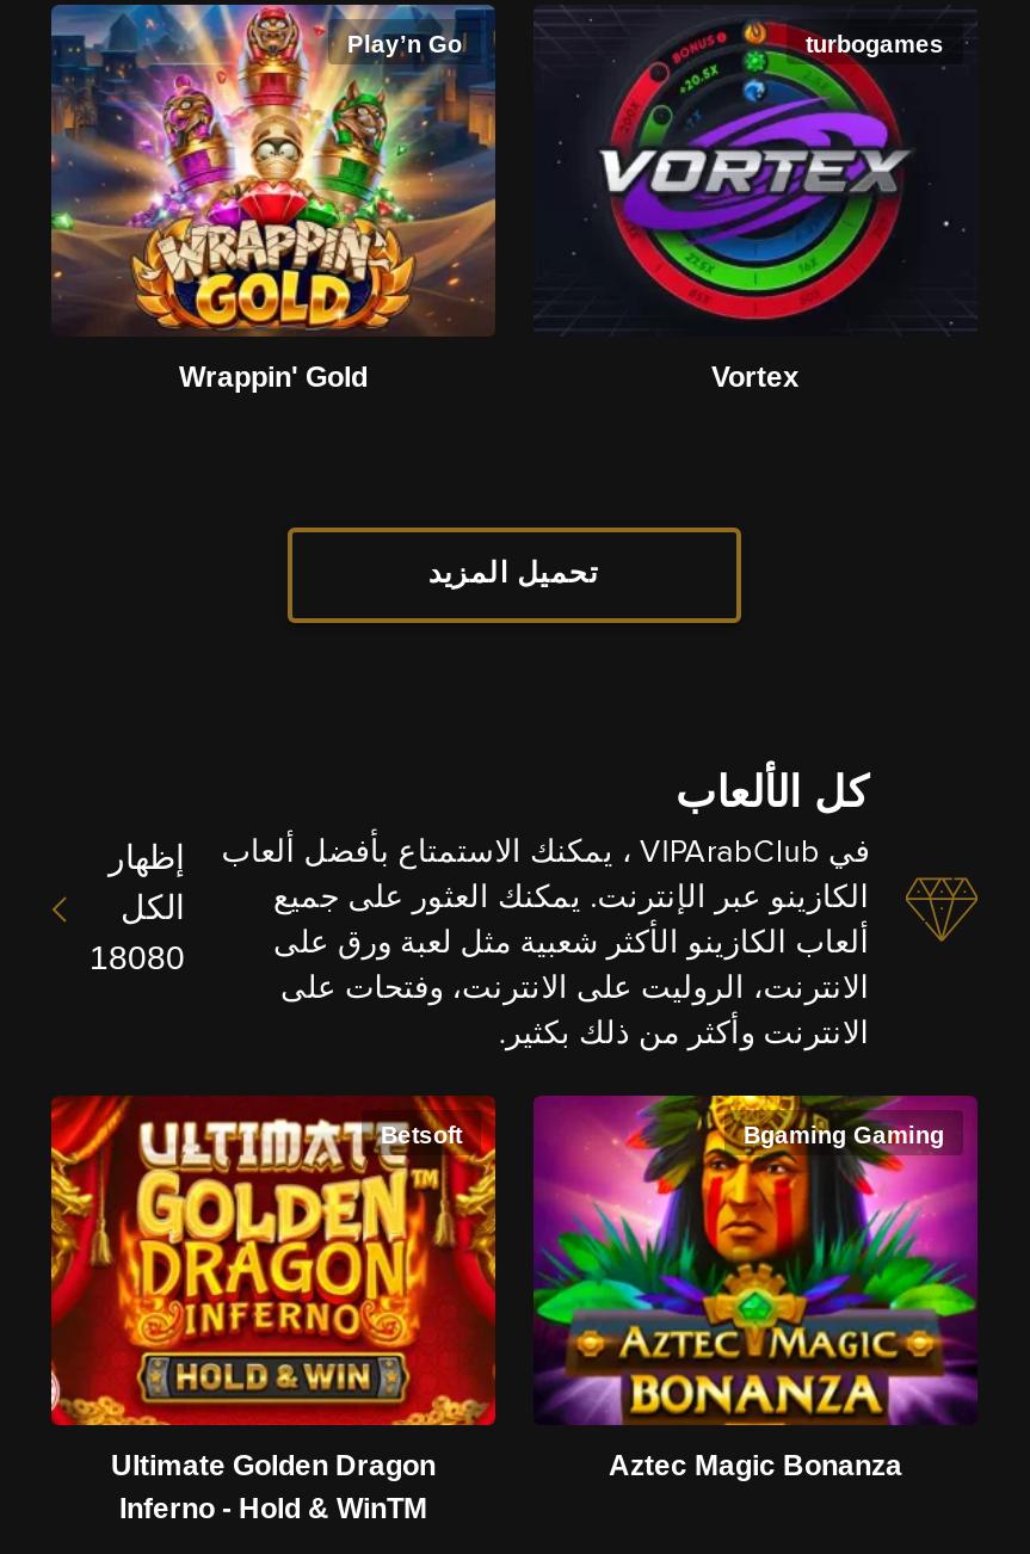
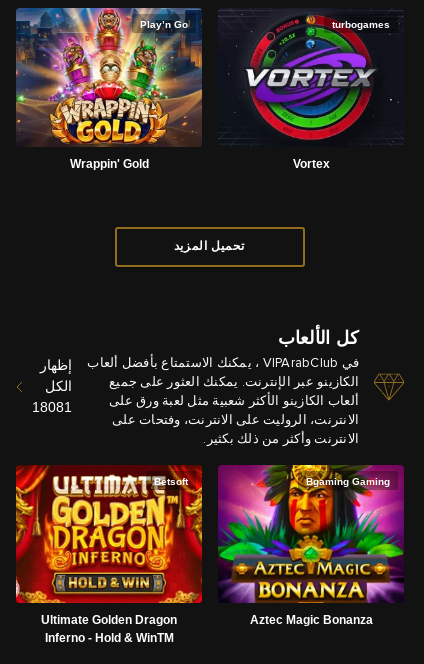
[90,938,185,976] 18080 -> [32,399,72,415] 18081

